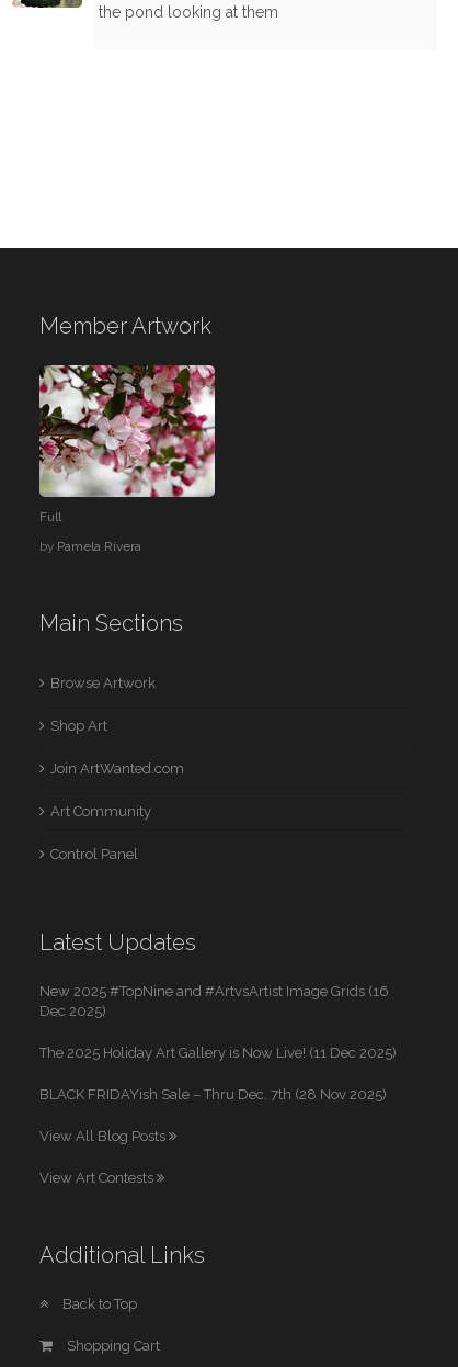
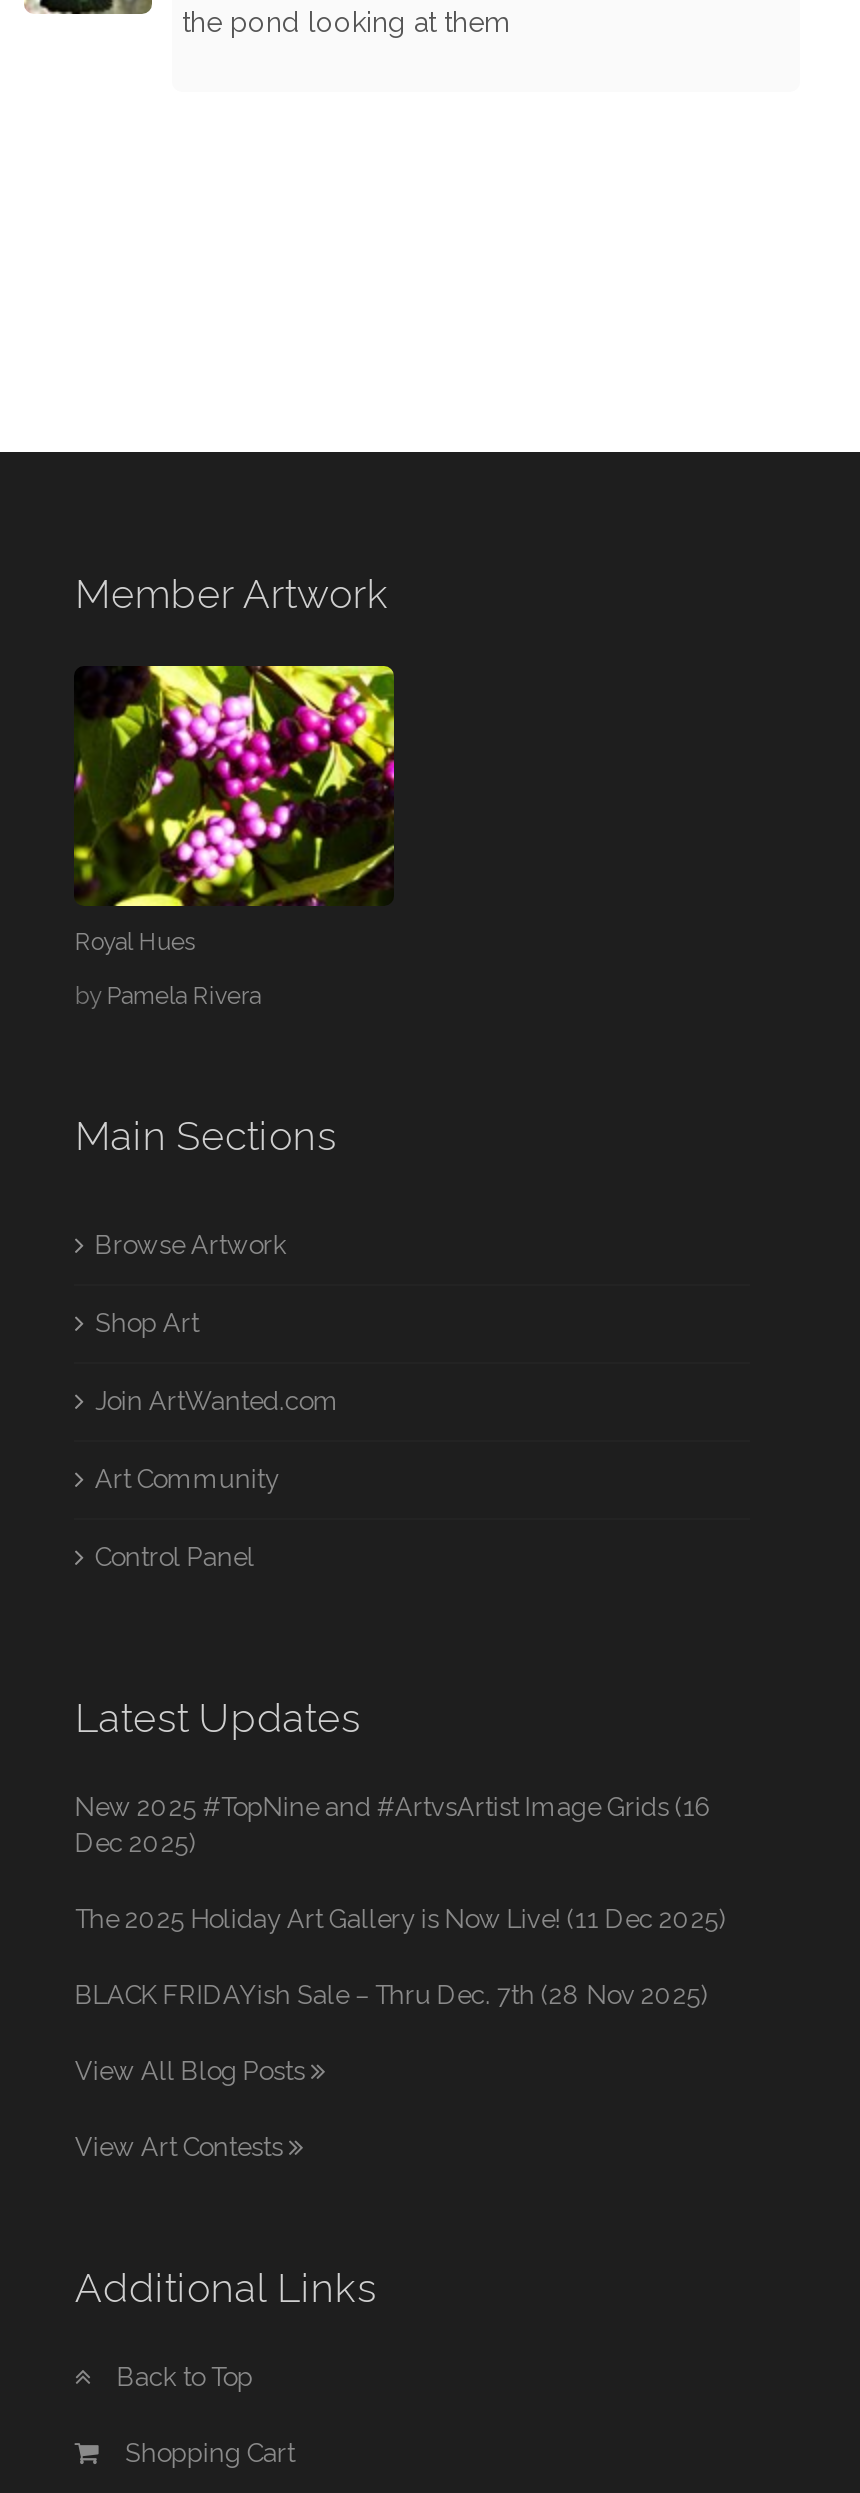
[38,364,216,524] [image] | Full -> [74,664,396,956] [image] | Royal Hues

